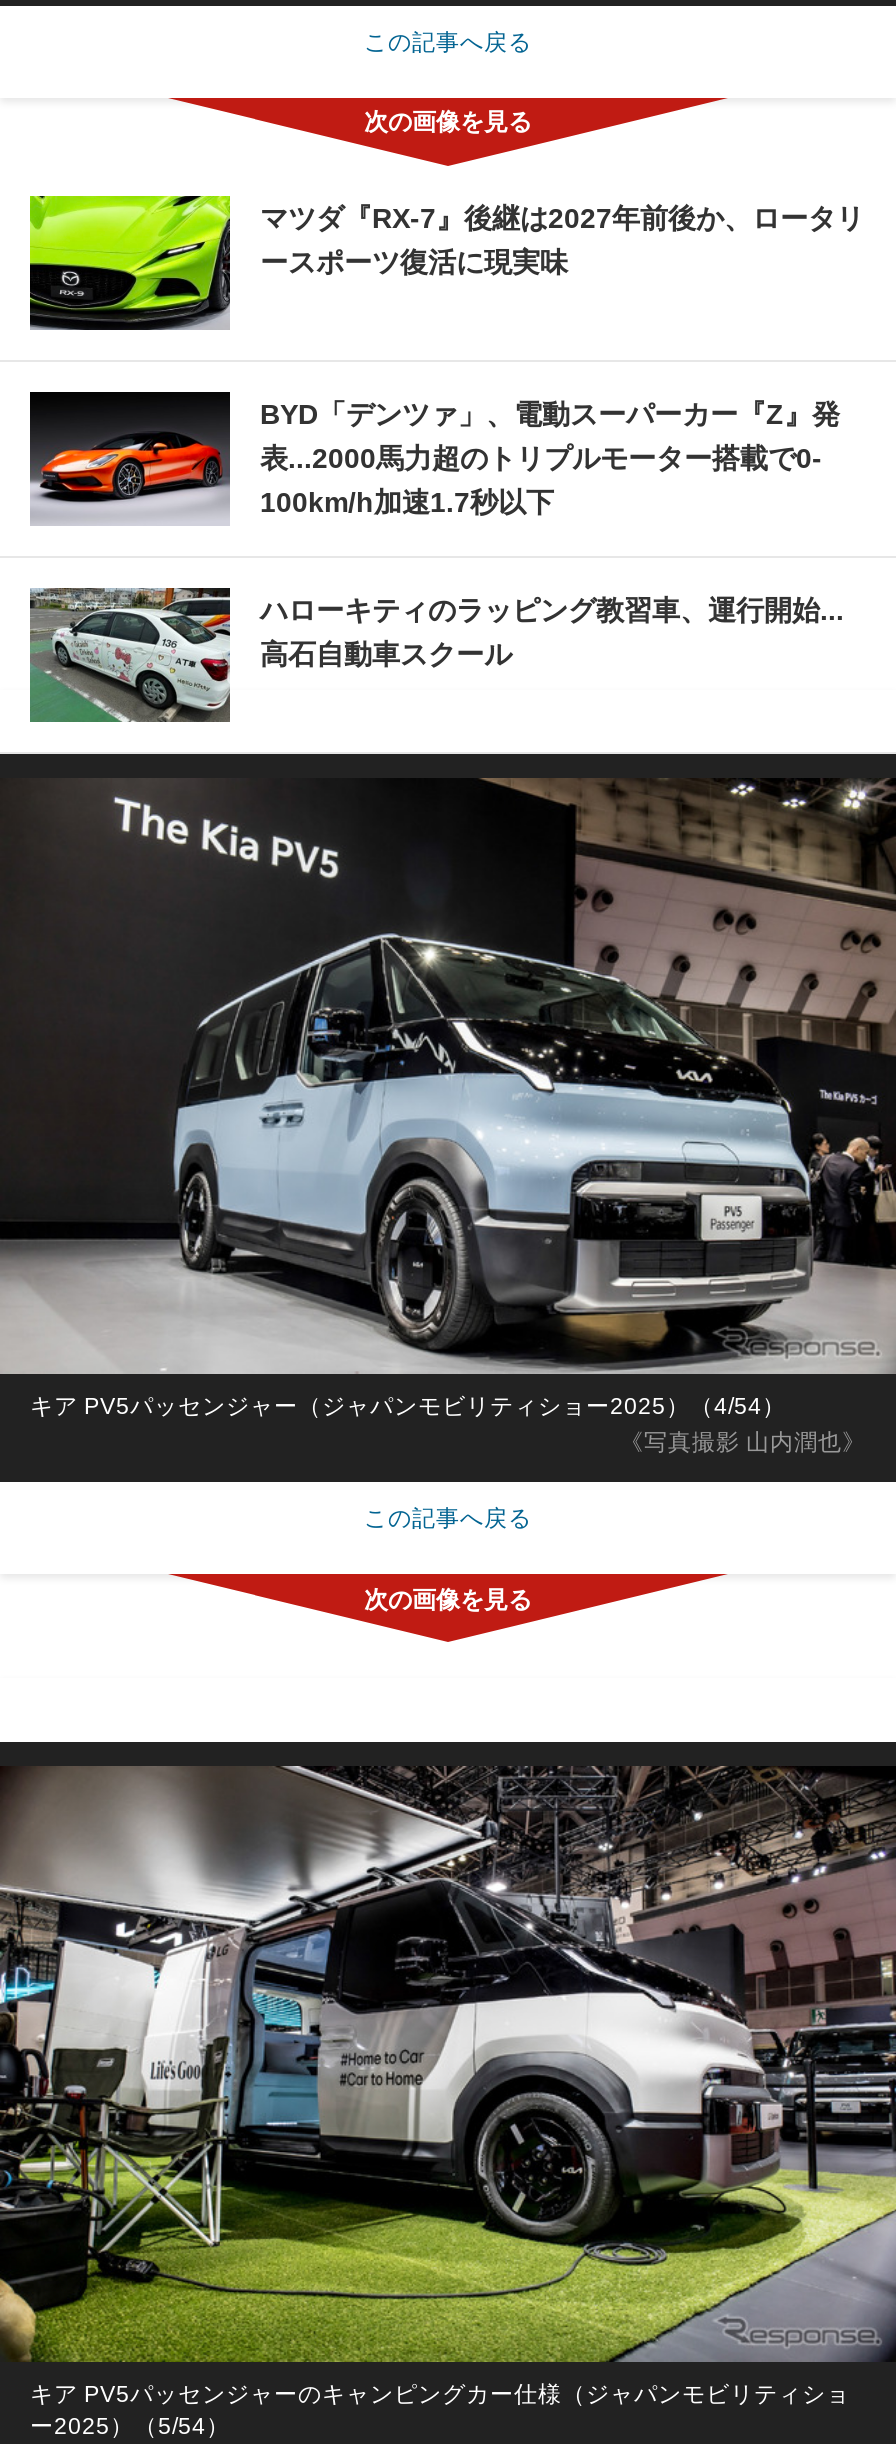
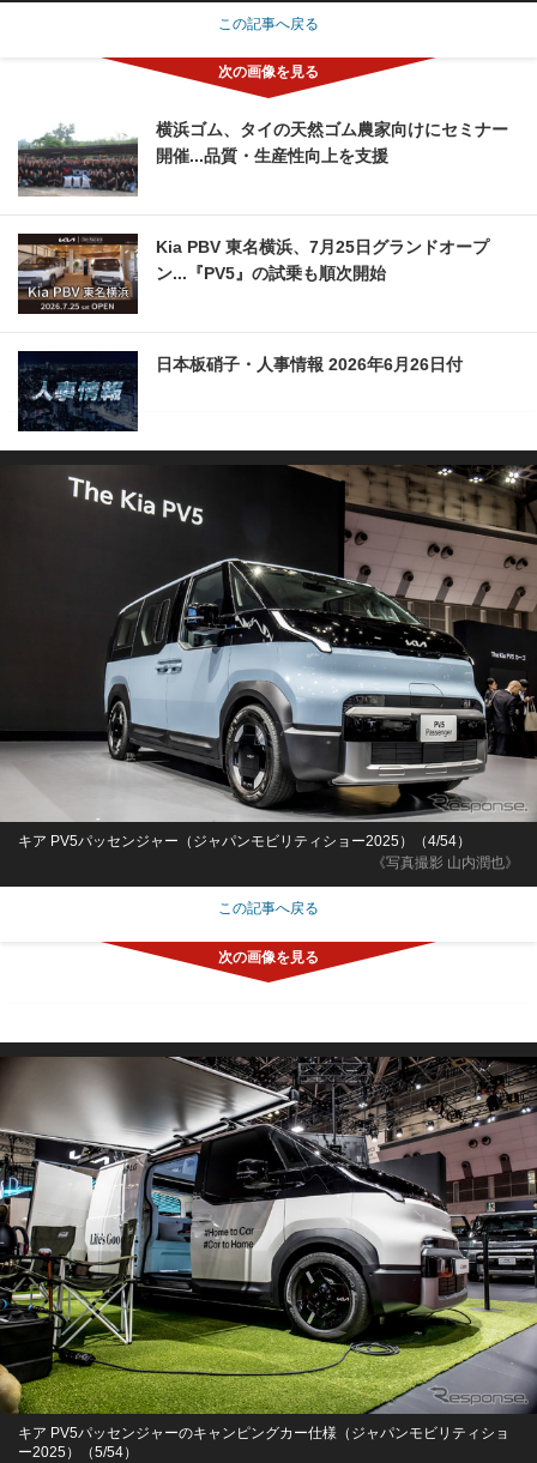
[28,194,864,332] [image] | マツダ『RX-7』後継は2027年前後か、ロータリ | ースポーツ復活に現実味 -> [17,116,508,197] [image] | 横浜ゴム、タイの天然ゴム農家向けにセミナー | 開催...品質・生産性向上を支援
[30,396,840,526] [image] | BYD「デンツァ」、電動スーパーカー『Z』発 | 表...2000馬力超のトリプルモーター搭載で0- | 100km/h加速1.7秒以下 -> [17,235,489,315] [image] | Kia PBV 東名横浜、7月25日グランドオープ | ン...『PV5』の試乗も順次開始
[28,586,844,724] [image] | ハローキティのラッピング教習車、運行開始... | 高石自動車スクール -> [17,350,463,433] [image] | 日本板硝子・人事情報 2026年6月26日付

